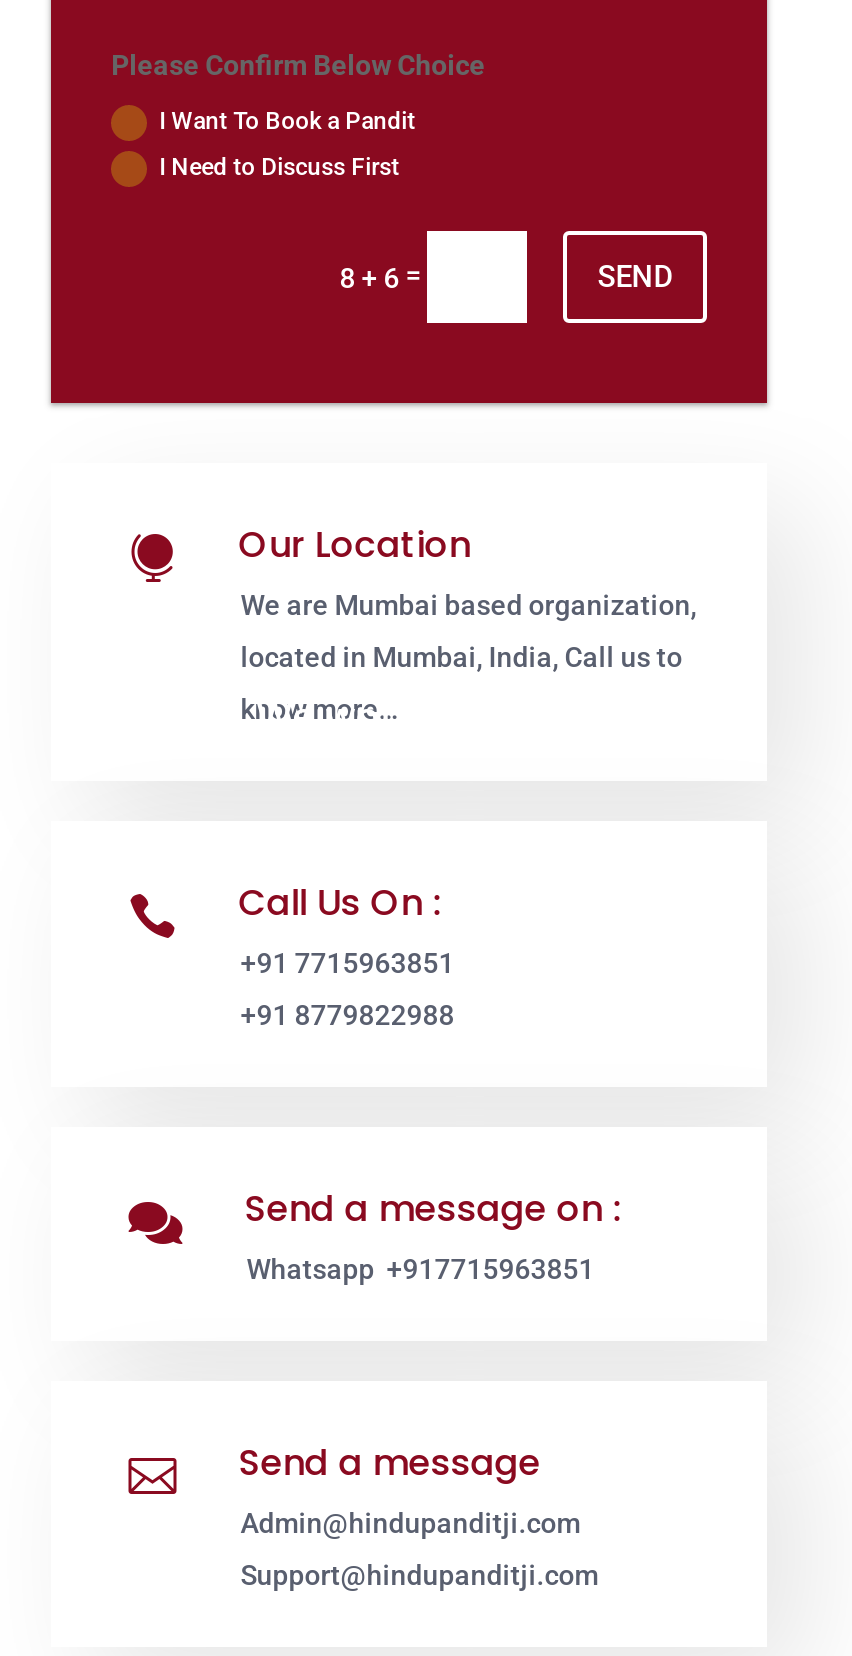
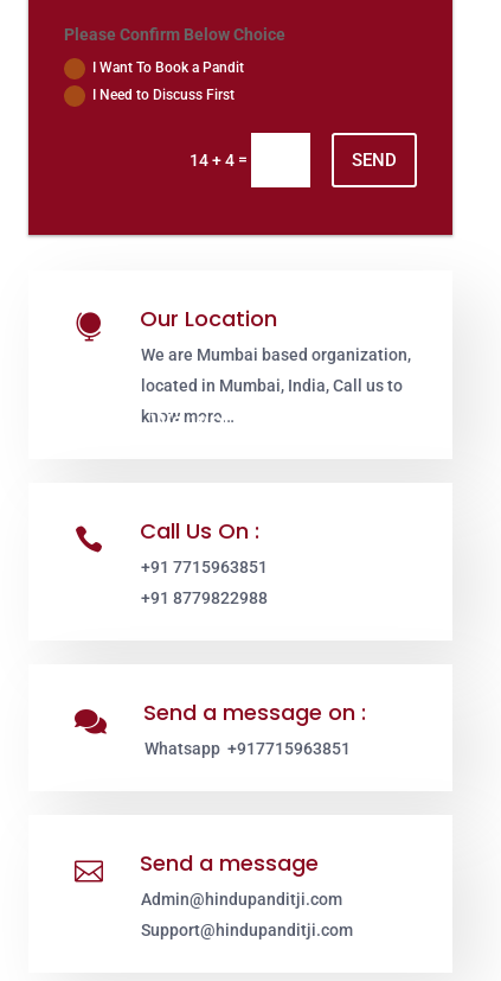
[339,260,427,294] 8 + 6 = -> [190,150,251,170] 14 + 4 =

